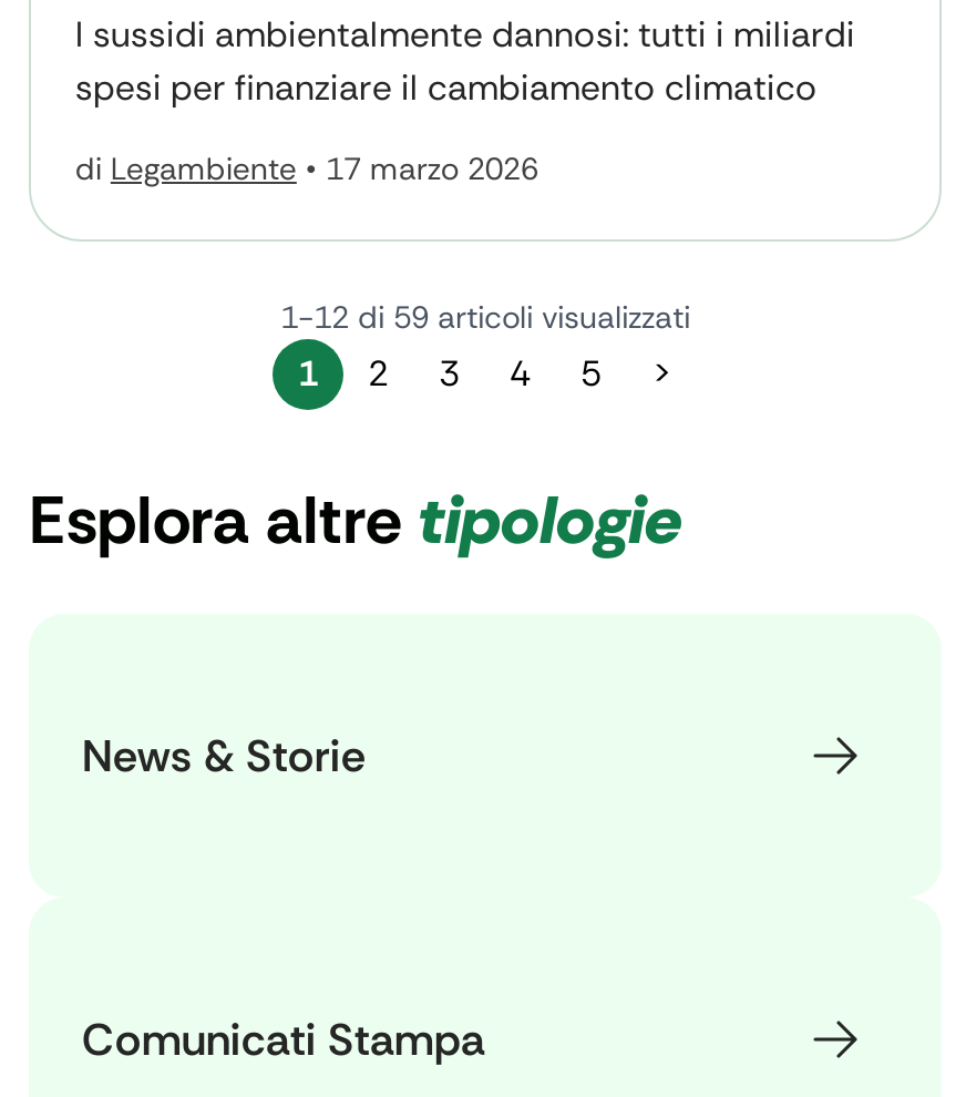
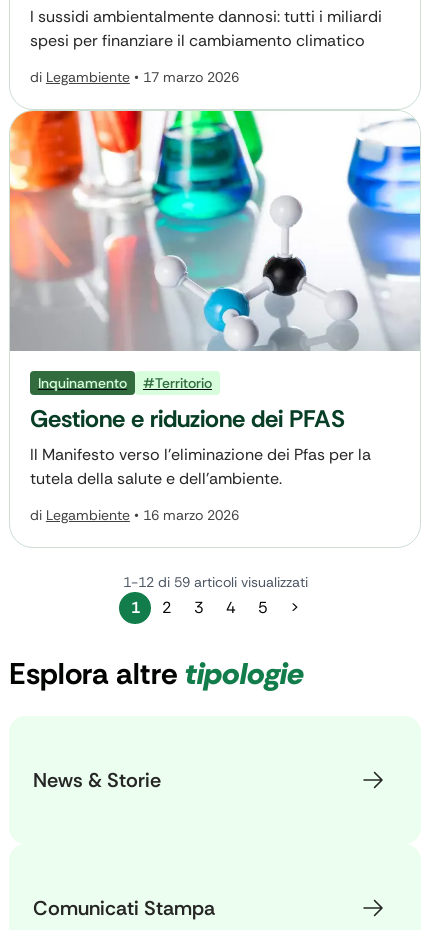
none -> [9,109,421,524] [image] | Inquinamento | #Territorio | Gestione e riduzione dei PFAS | Il Manifesto verso l’eliminazione dei Pfas per la | tutela della salute e dell’ambiente. | di Legambiente • 16 marzo 2026

